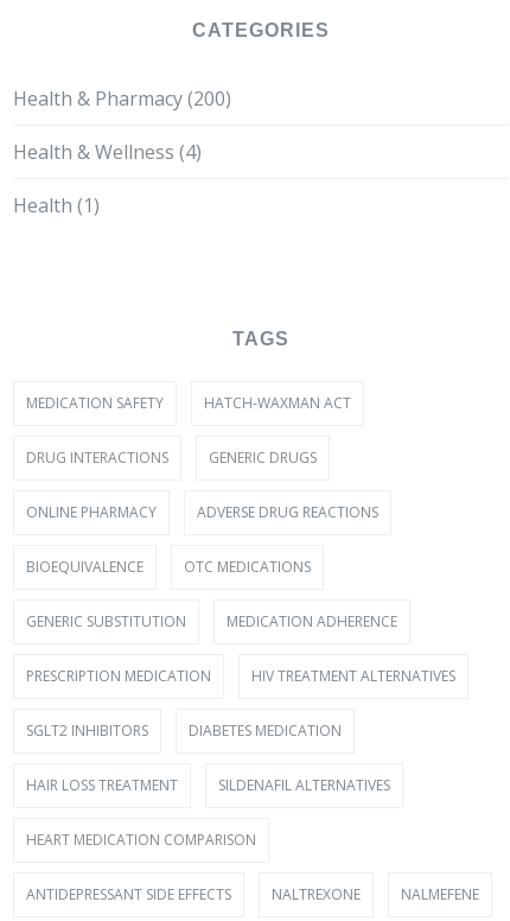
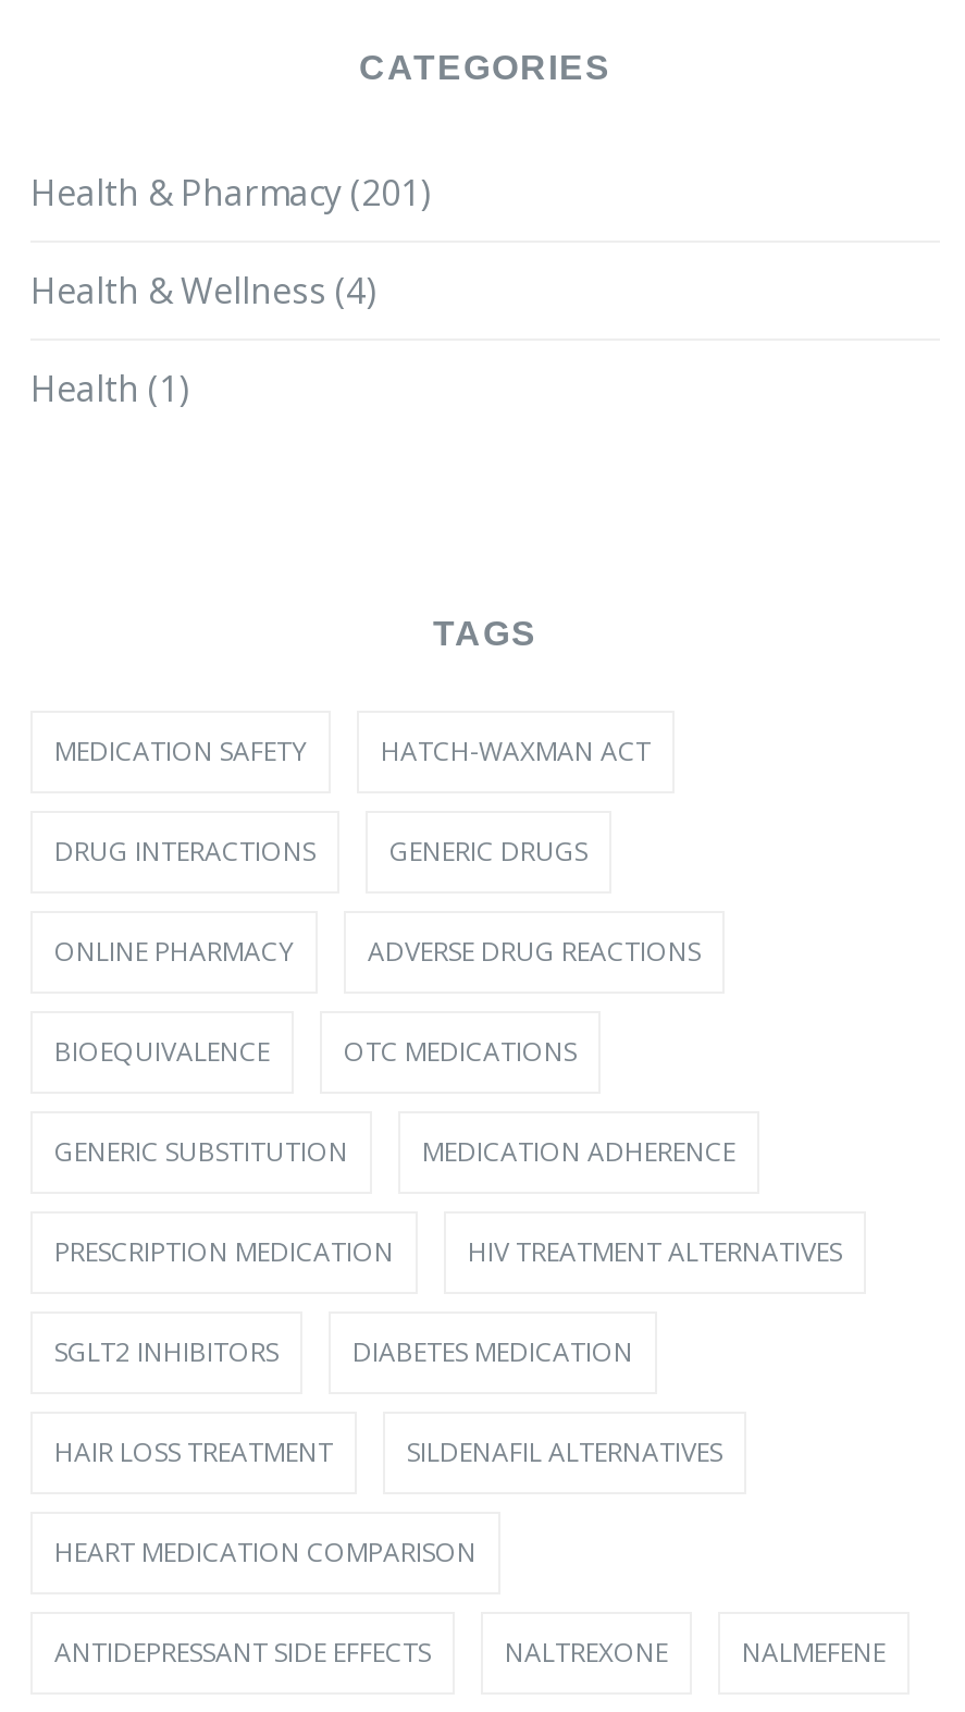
[13,86,231,112] Health & Pharmacy (200) -> [30,169,431,217] Health & Pharmacy (201)

